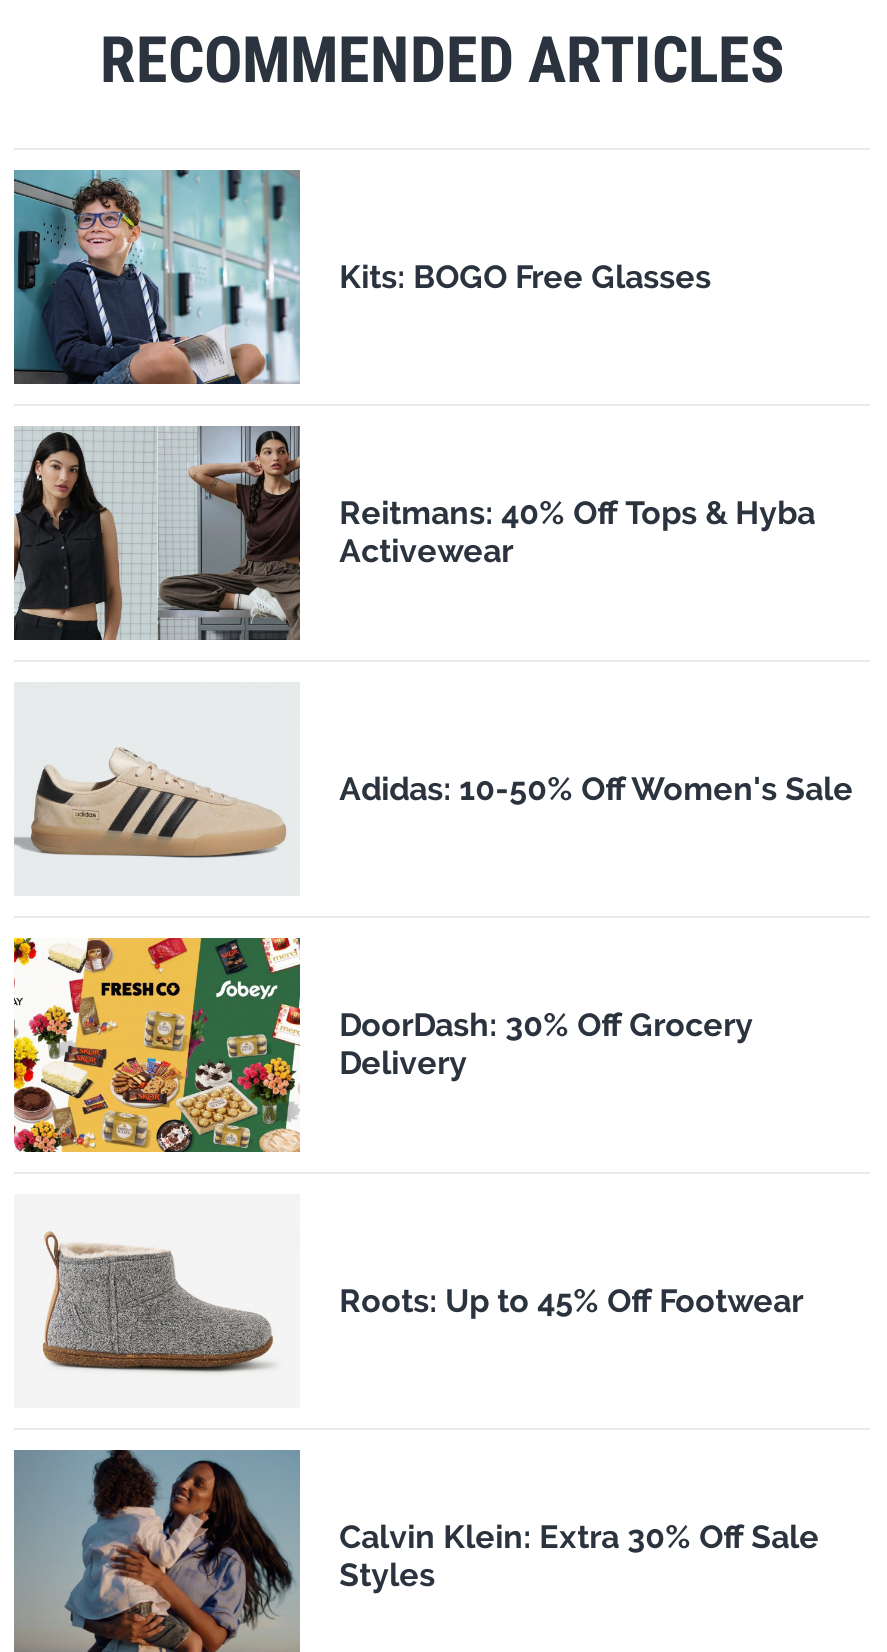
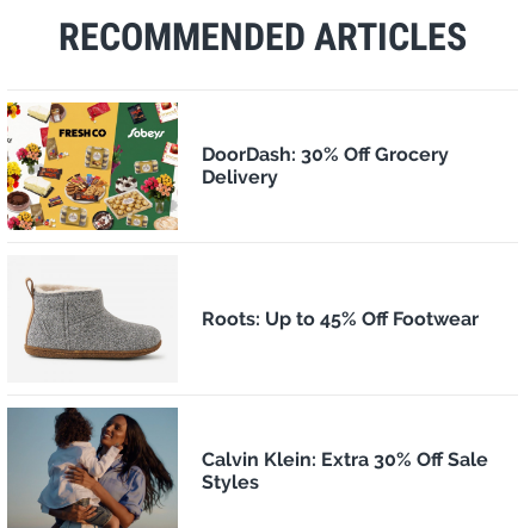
[12,168,711,386] [image] | Kits: BOGO Free Glasses -> none
[12,424,815,642] [image] | Reitmans: 40% Off Tops & Hyba | Activewear -> none
[16,746,853,860] [image] | Adidas: 10-50% Off Women's Sale -> none

